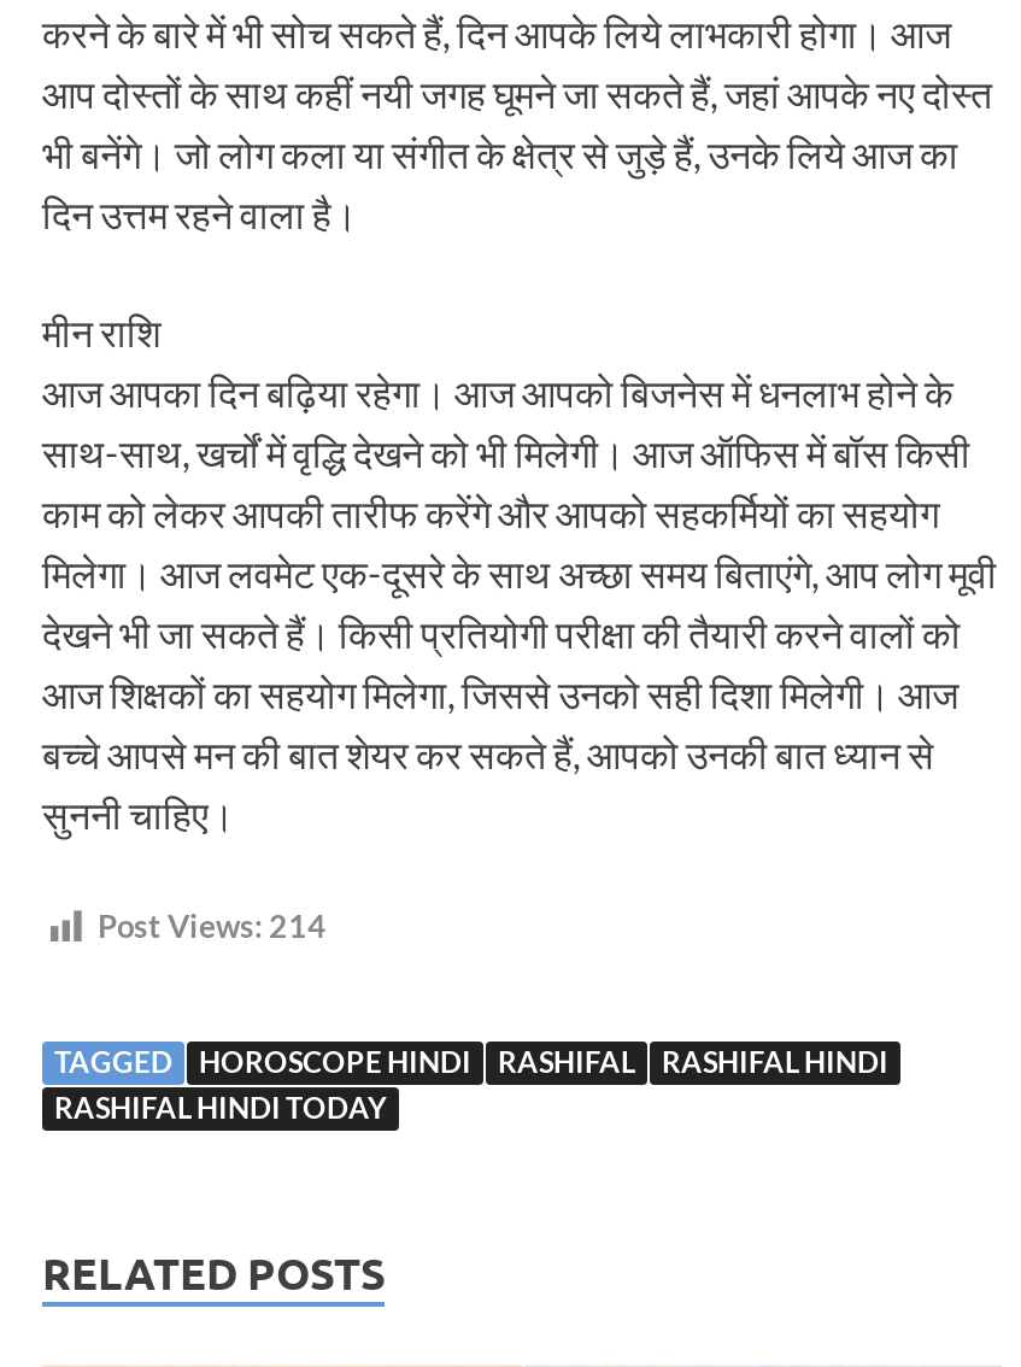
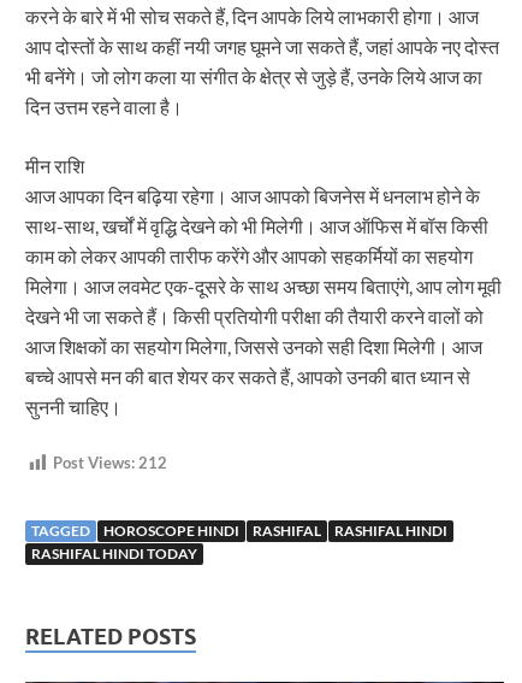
[98,906,327,945] Post Views: 214 -> [53,453,167,472] Post Views: 212

